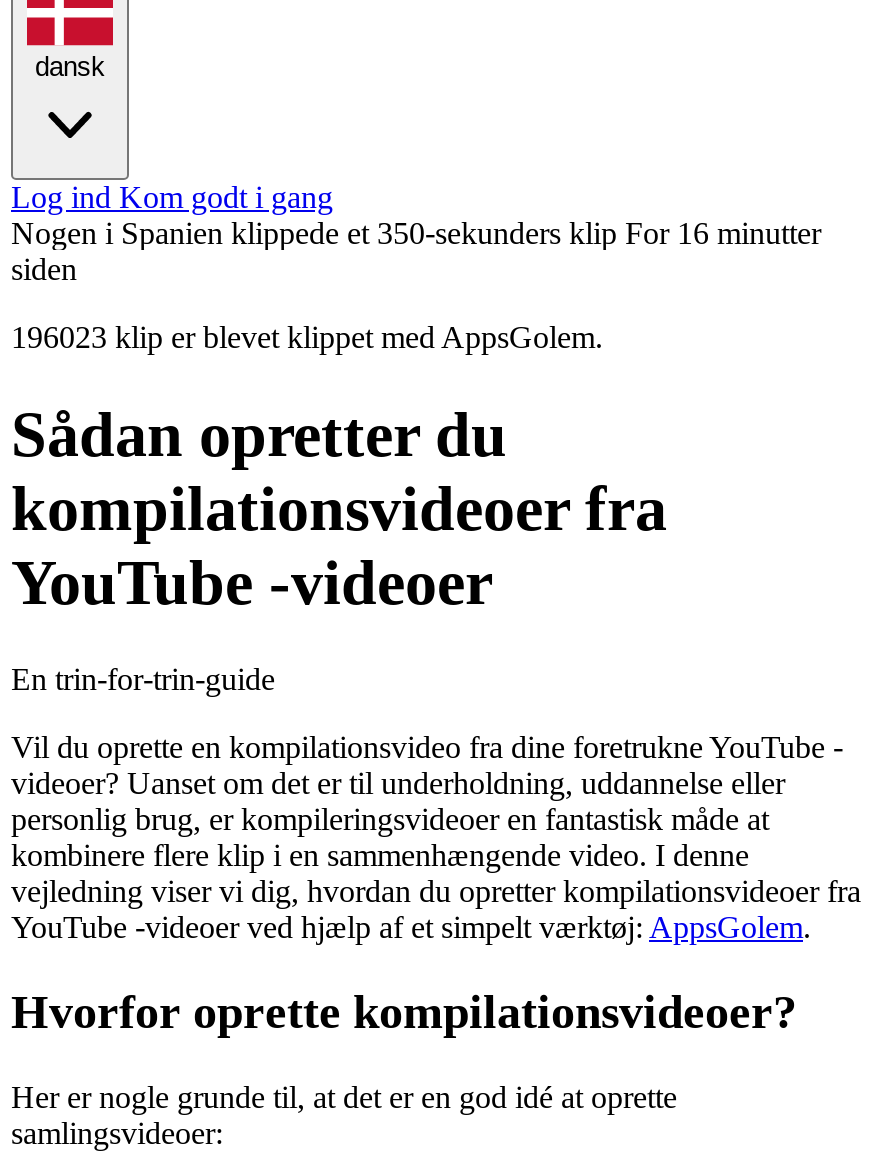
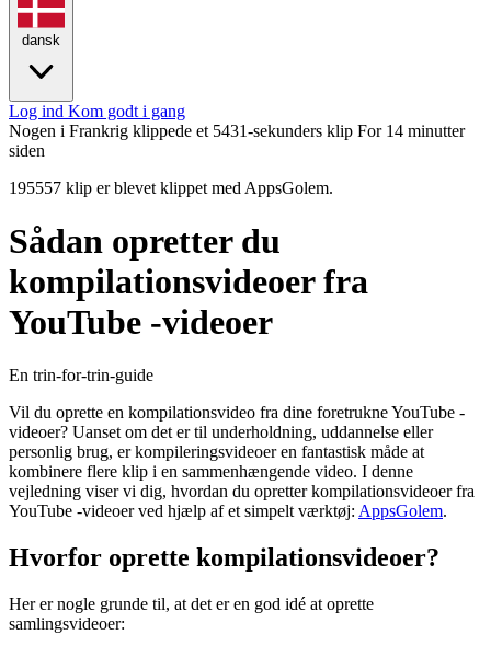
[11,215,821,249] Nogen i Spanien klippede et 350-sekunders klip For 16 minutter -> [9,121,465,140] Nogen i Frankrig klippede et 5431-sekunders klip For 14 minutter
[11,319,603,353] 196023 klip er blevet klippet med AppsGolem. -> [9,178,333,197] 195557 klip er blevet klippet med AppsGolem.

